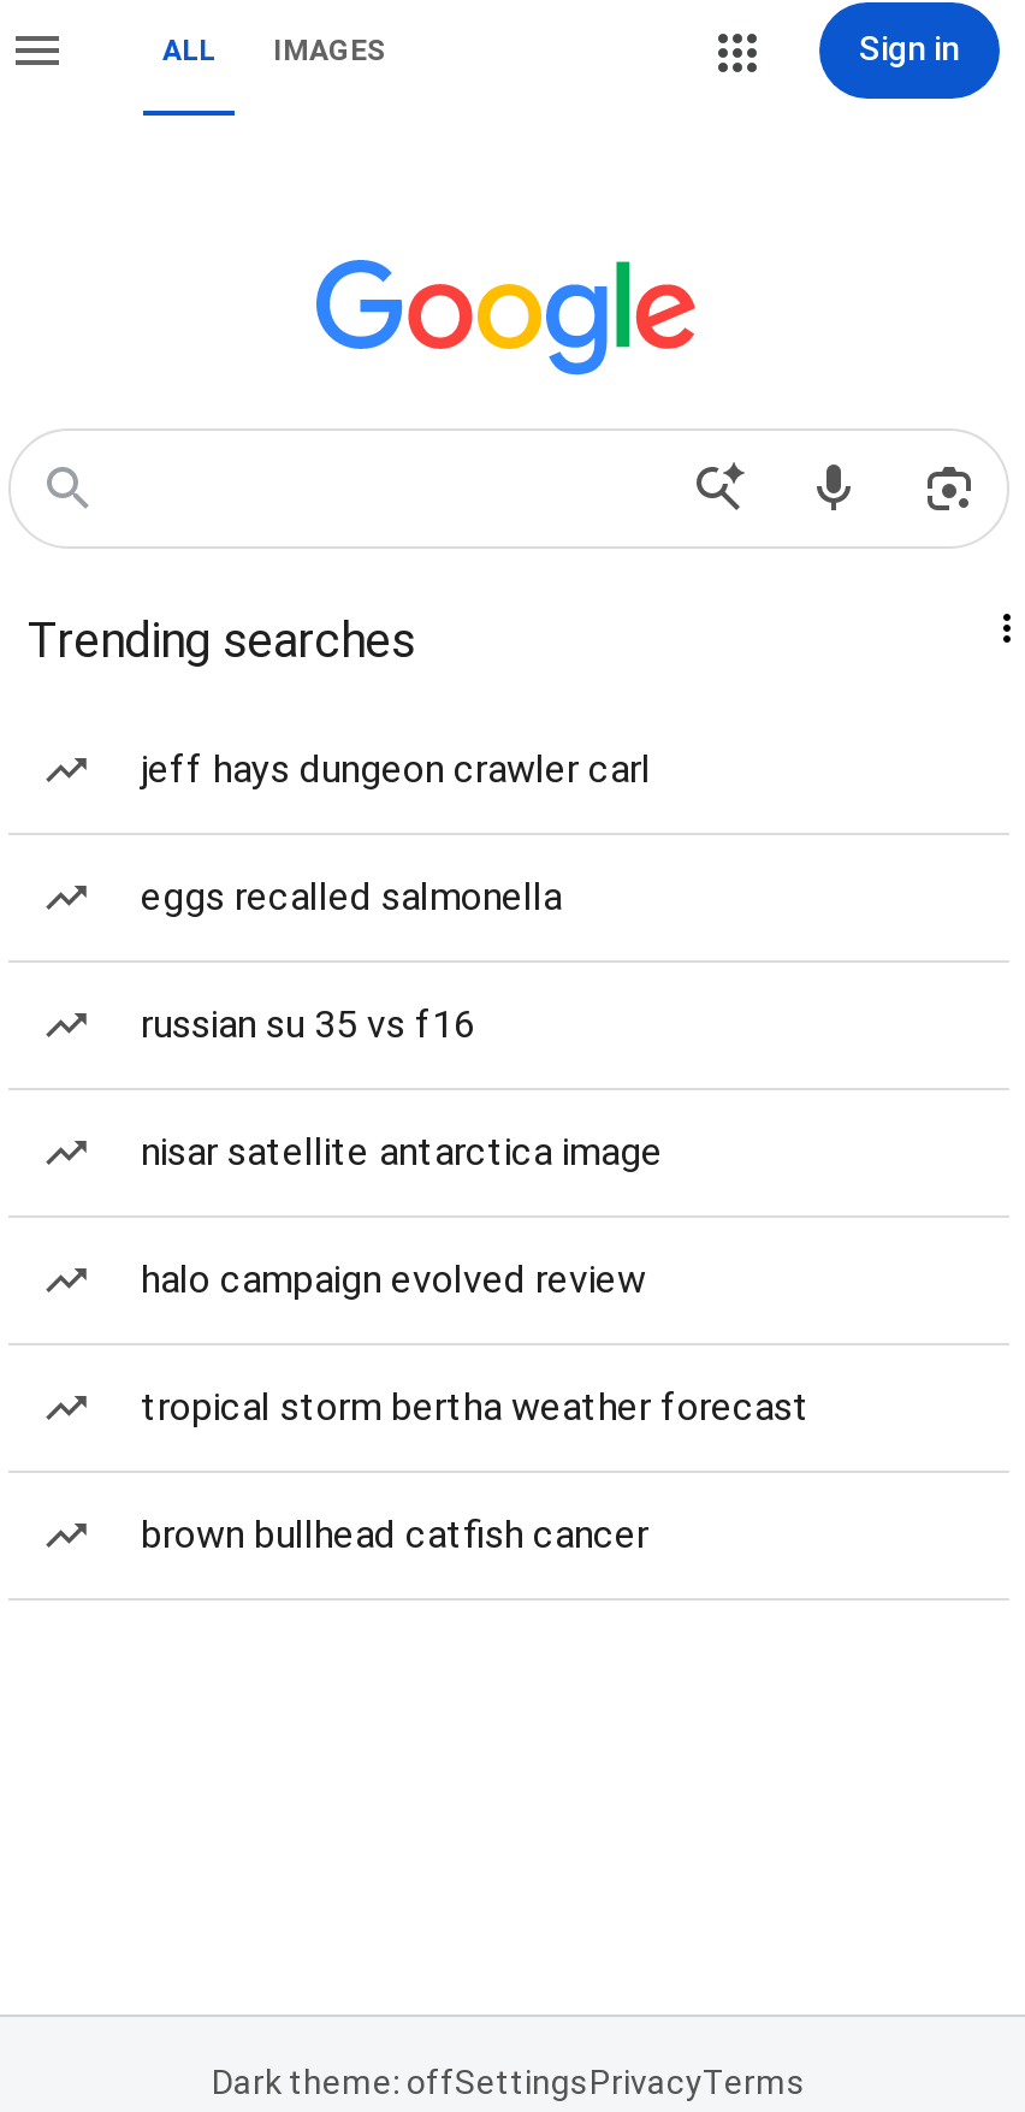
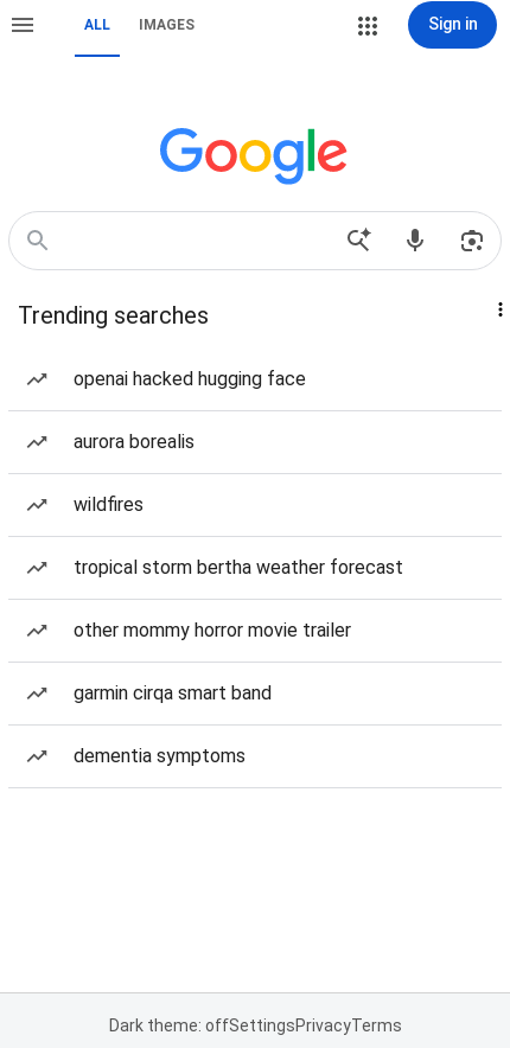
[141,746,663,1302] jeff hays dungeon crawler carl | eggs recalled salmonella | russian su 35 vs f16 | nisar satellite antarctica image | halo campaign evolved review -> [74,368,306,516] openai hacked hugging face | aurora borealis | wildfires
moved [141,1384,810,1430] -> [74,556,403,579]: tropical storm bertha weather forecast
[141,1511,648,1557] brown bullhead catfish cancer -> [74,619,351,767] other mommy horror movie trailer | garmin cirqa smart band | dementia symptoms

